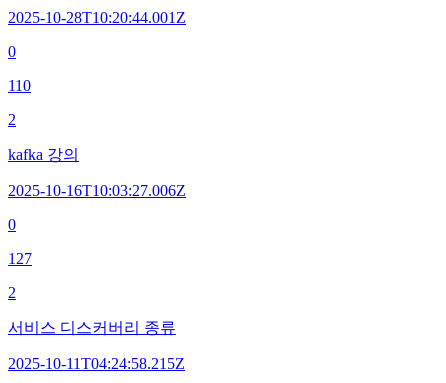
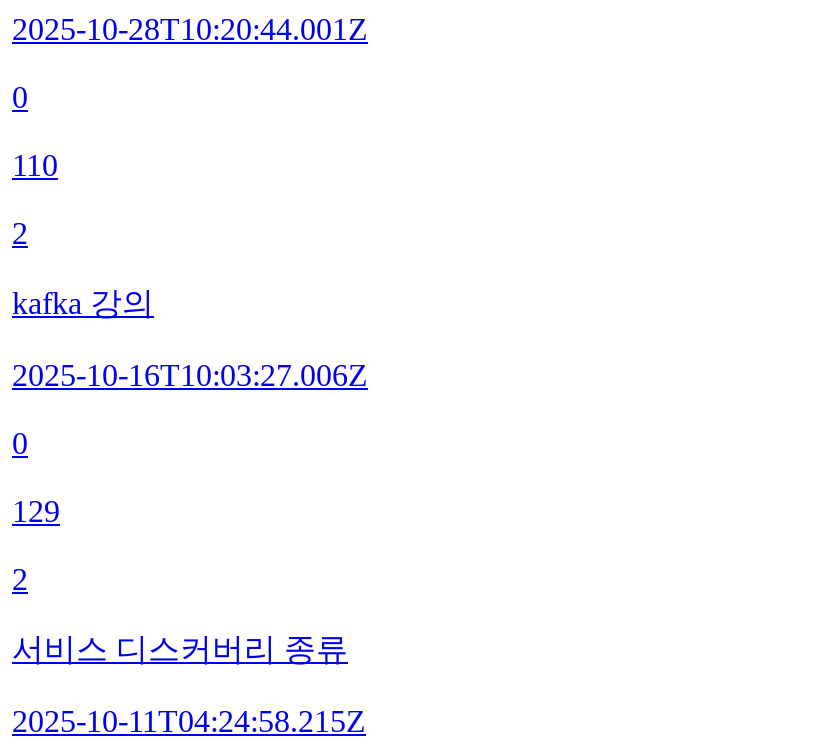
[8,250,32,267] 127 -> [12,494,60,528] 129

